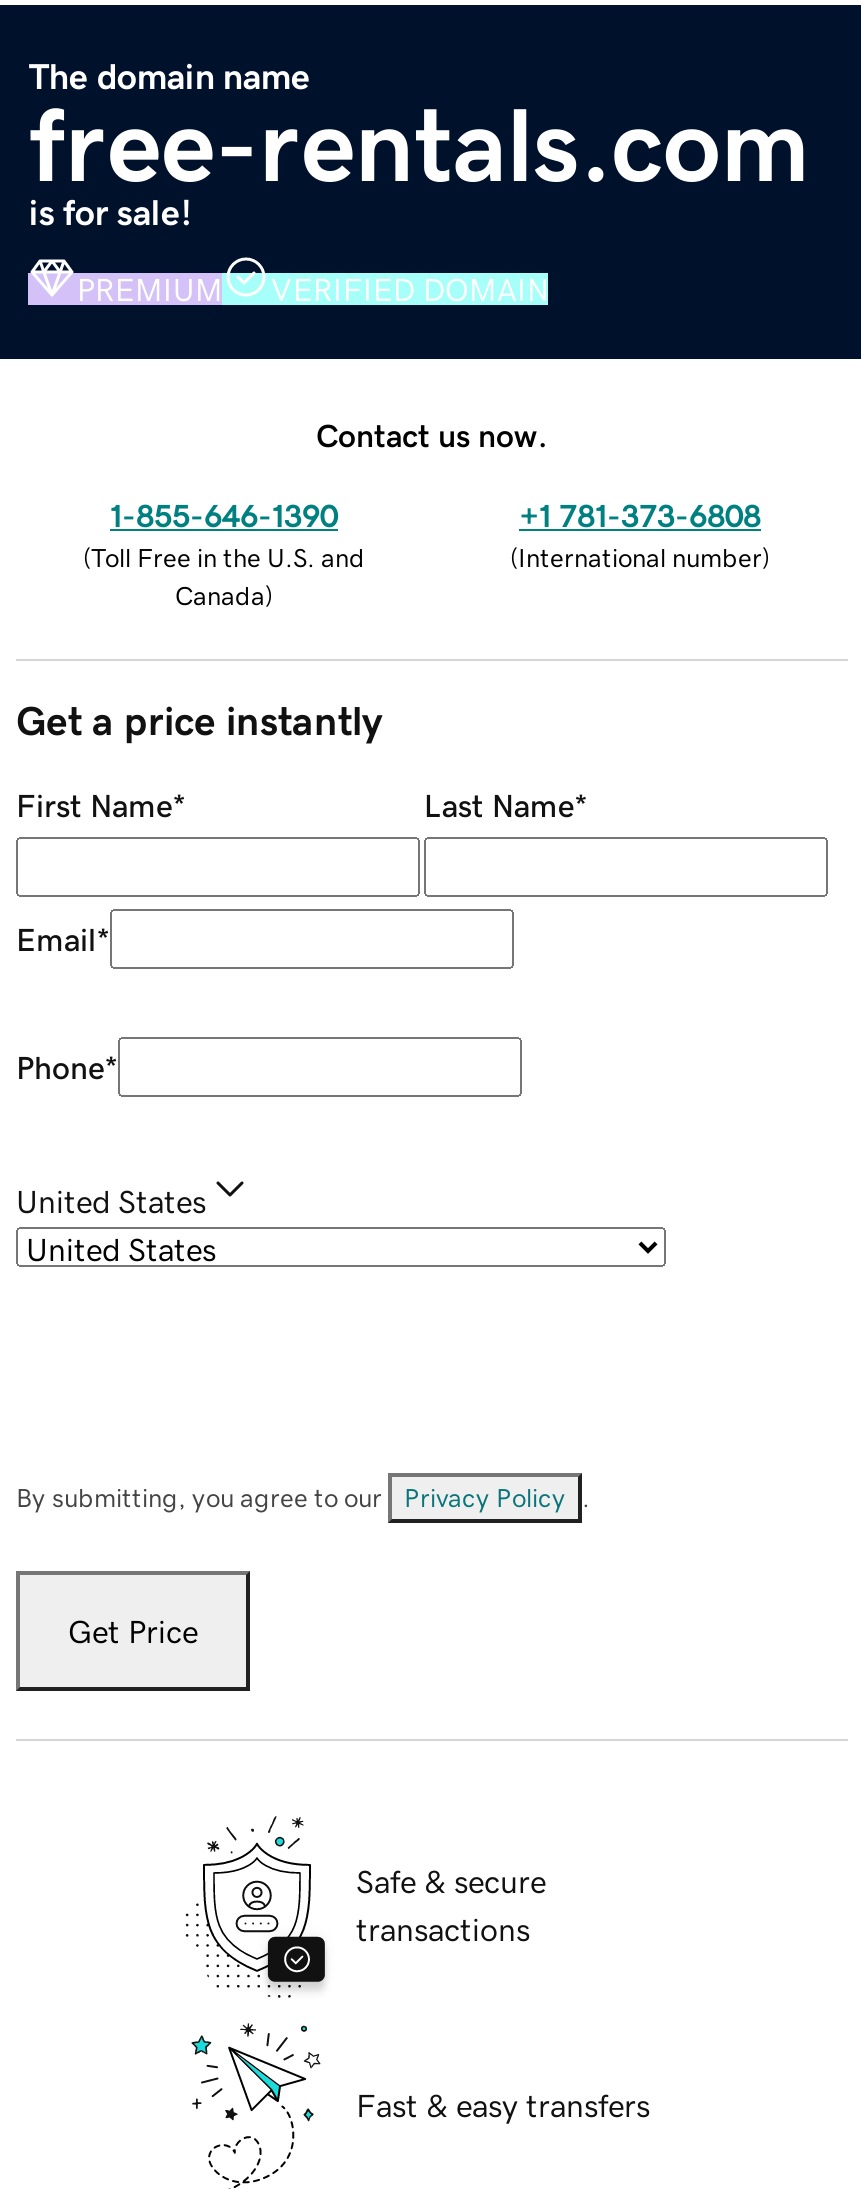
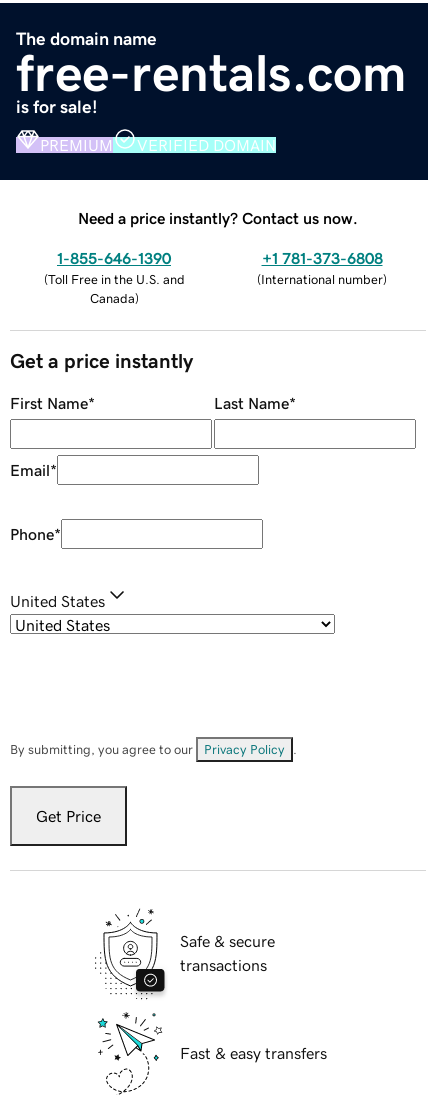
[316,418,548,450] Contact us now. -> [78,210,358,226] Need a price instantly? Contact us now.

